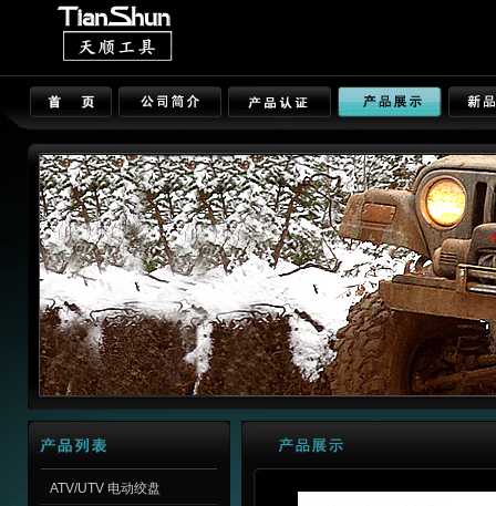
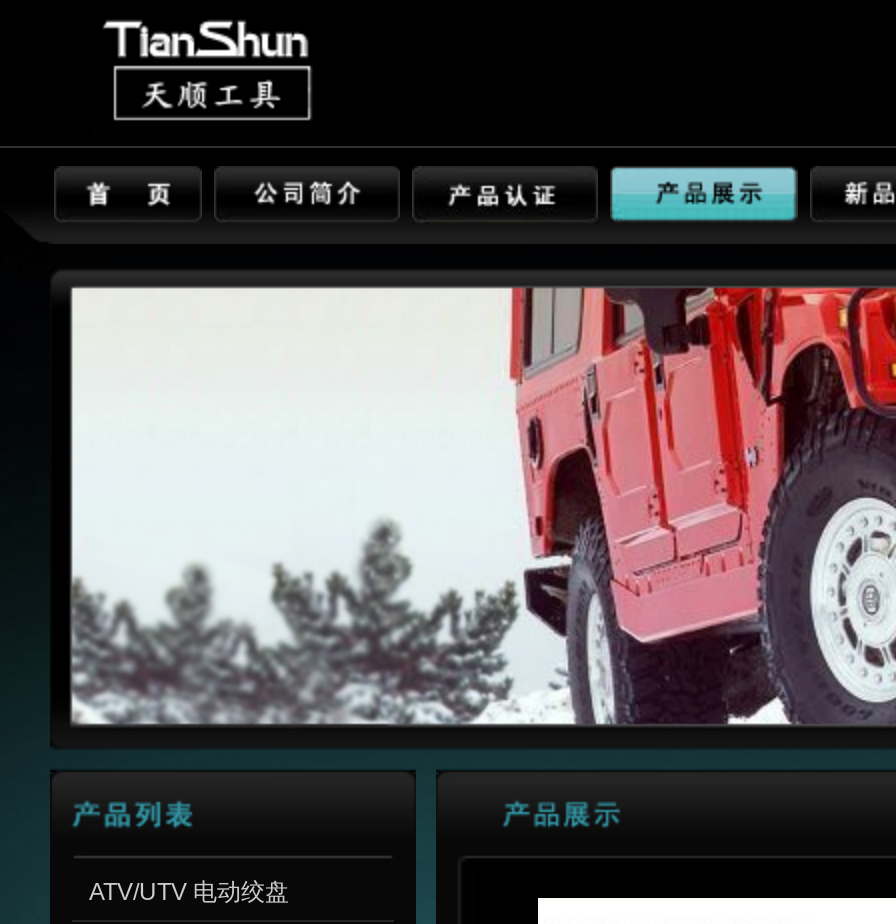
[39,154,493,395] [image] -> [70,286,890,726] [image]

